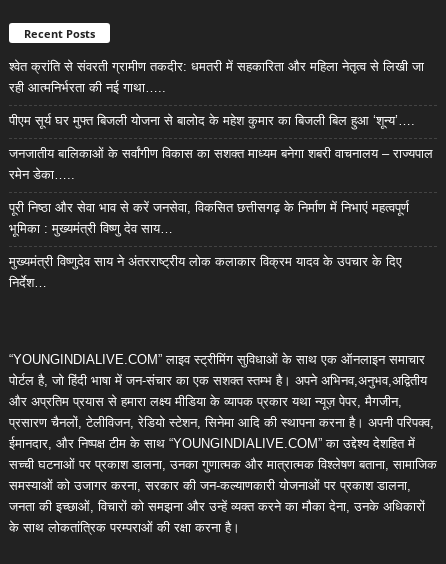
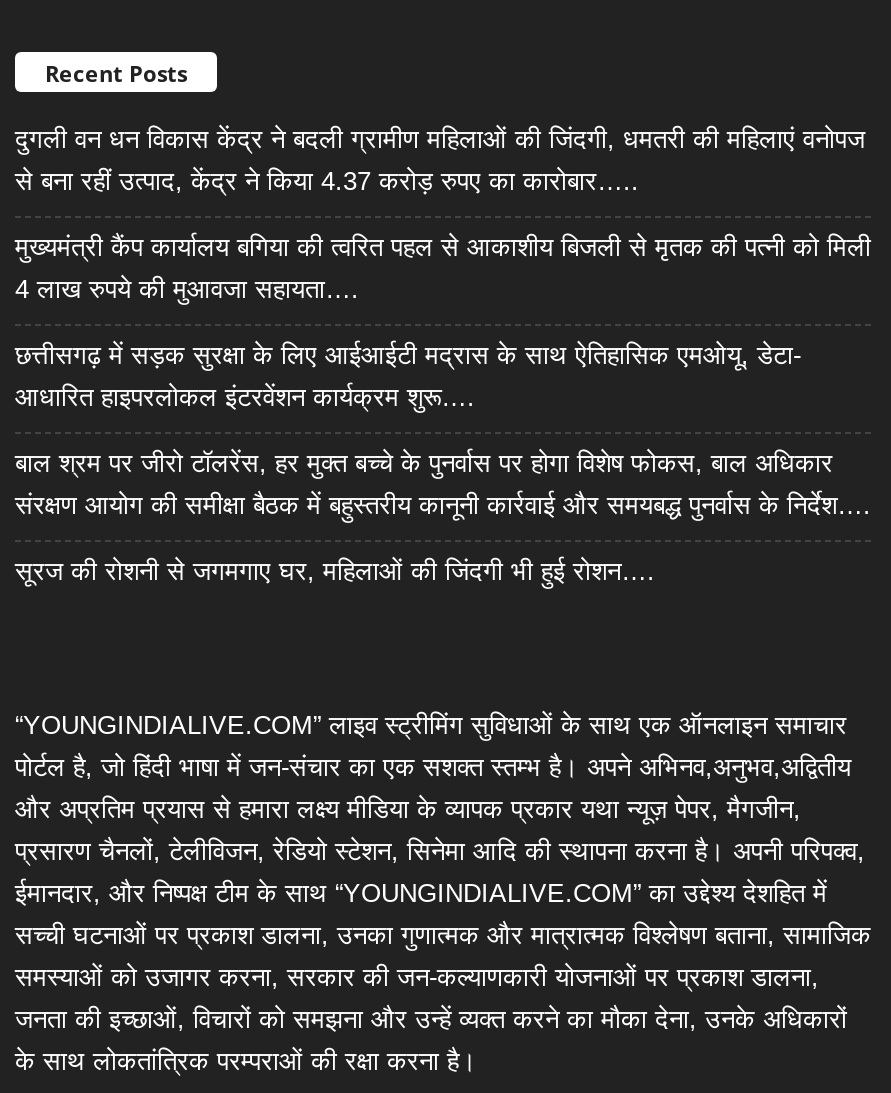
[9,59,424,95] श्वेत क्रांति से संवरती ग्रामीण तकदीर: धमतरी में सहकारिता और महिला नेतृत्व से लिखी जा | रही आत्मनिर्भरता की नई गाथा….. -> [15,123,865,195] दुगली वन धन विकास केंद्र ने बदली ग्रामीण महिलाओं की जिंदगी, धमतरी की महिलाएं वनोपज | से बना रहीं उत्पाद, केंद्र ने किया 4.37 करोड़ रुपए का कारोबार…..
[9,113,415,128] पीएम सूर्य घर मुफ्त बिजली योजना से बालोद के महेश कुमार का बिजली बिल हुआ ‘शून्य’…. -> [15,231,871,303] मुख्यमंत्री कैंप कार्यालय बगिया की त्वरित पहल से आकाशीय बिजली से मृतक की पत्नी को मिली | 4 लाख रुपये की मुआवजा सहायता….
[9,146,433,182] जनजातीय बालिकाओं के सर्वांगीण विकास का सशक्त माध्यम बनेगा शबरी वाचनालय – राज्यपाल | रमेन डेका….. -> [15,339,801,411] छत्तीसगढ़ में सड़क सुरक्षा के लिए आईआईटी मद्रास के साथ ऐतिहासिक एमओयू, डेटा- | आधारित हाइपरलोकल इंटरवेंशन कार्यक्रम शुरू….
[9,200,409,236] पूरी निष्ठा और सेवा भाव से करें जनसेवा, विकसित छत्तीसगढ़ के निर्माण में निभाएं महत्वपूर्ण | भूमिका : मुख्यमंत्री विष्णु देव साय… -> [15,447,871,519] बाल श्रम पर जीरो टॉलरेंस, हर मुक्त बच्चे के पुनर्वास पर होगा विशेष फोकस, बाल अधिकार | संरक्षण आयोग की समीक्षा बैठक में बहुस्तरीय कानूनी कार्रवाई और समयबद्ध पुनर्वास के निर्देश….
[9,254,402,290] मुख्यमंत्री विष्णुदेव साय ने अंतरराष्ट्रीय लोक कलाकार विक्रम यादव के उपचार के दिए | निर्देश… -> [15,555,655,585] सूरज की रोशनी से जगमगाए घर, महिलाओं की जिंदगी भी हुई रोशन….

